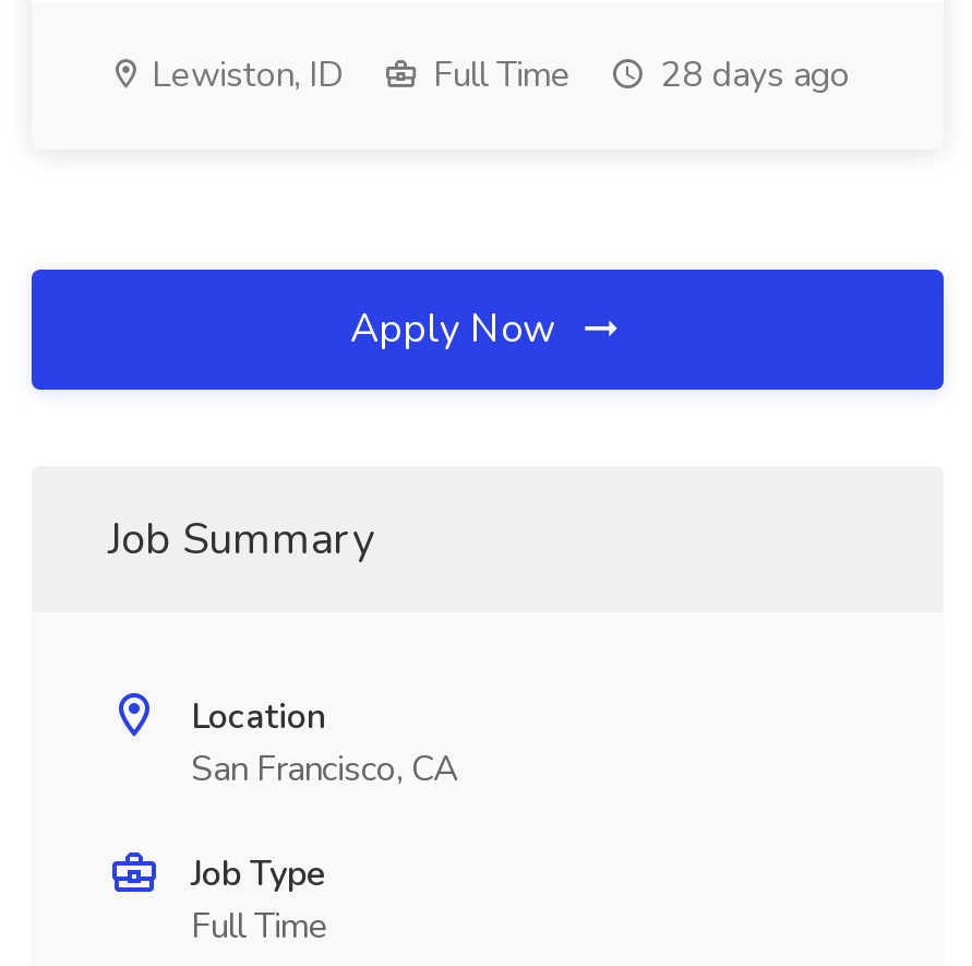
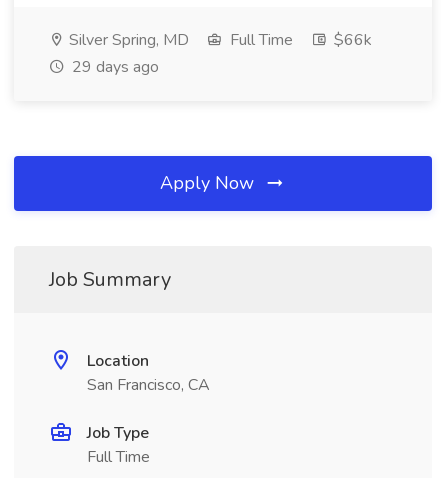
[143,51,344,99] Lewiston, ID -> [65,29,189,51] Silver Spring, MD
[651,51,850,99] 28 days ago -> [68,29,372,78] $66k | 29 days ago

